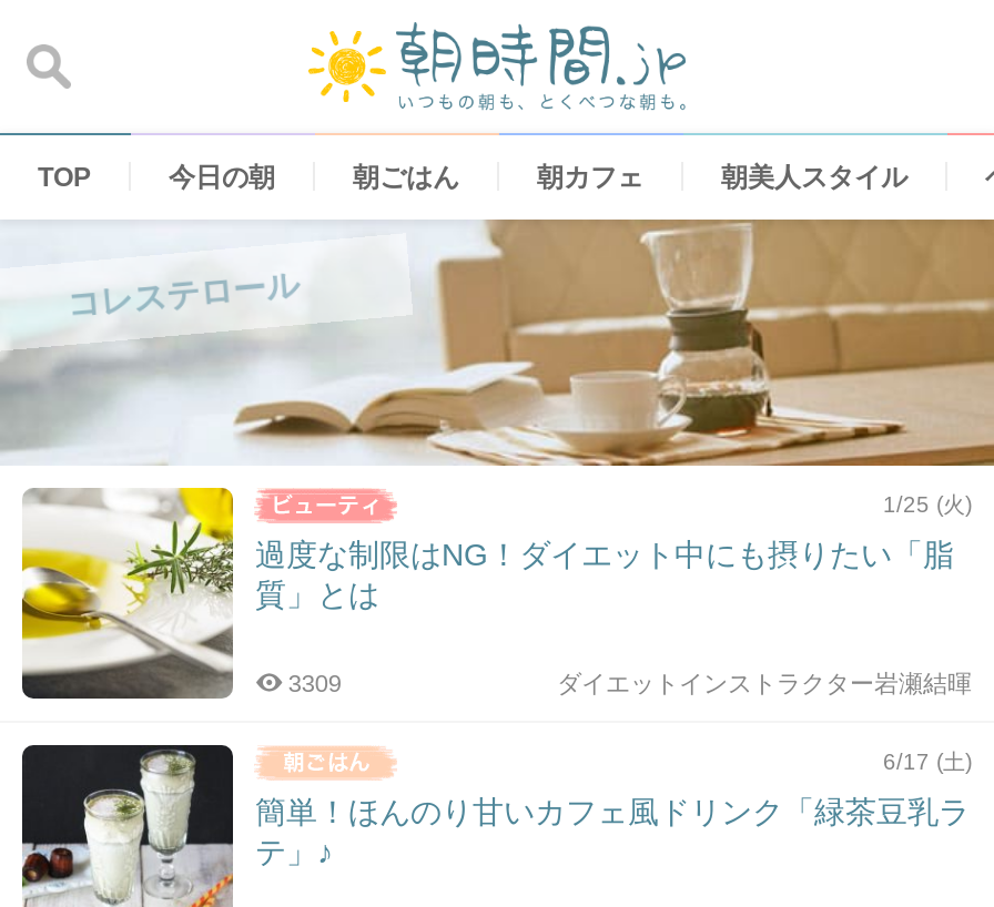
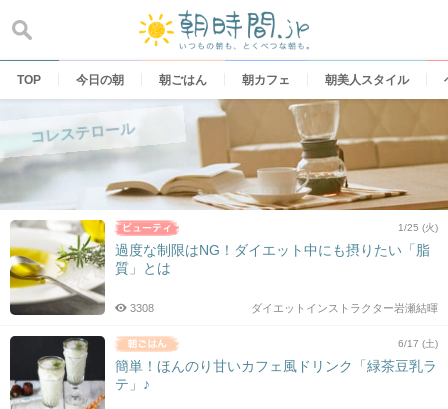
[288,669,341,696] 3309 -> [130,302,154,314] 3308

